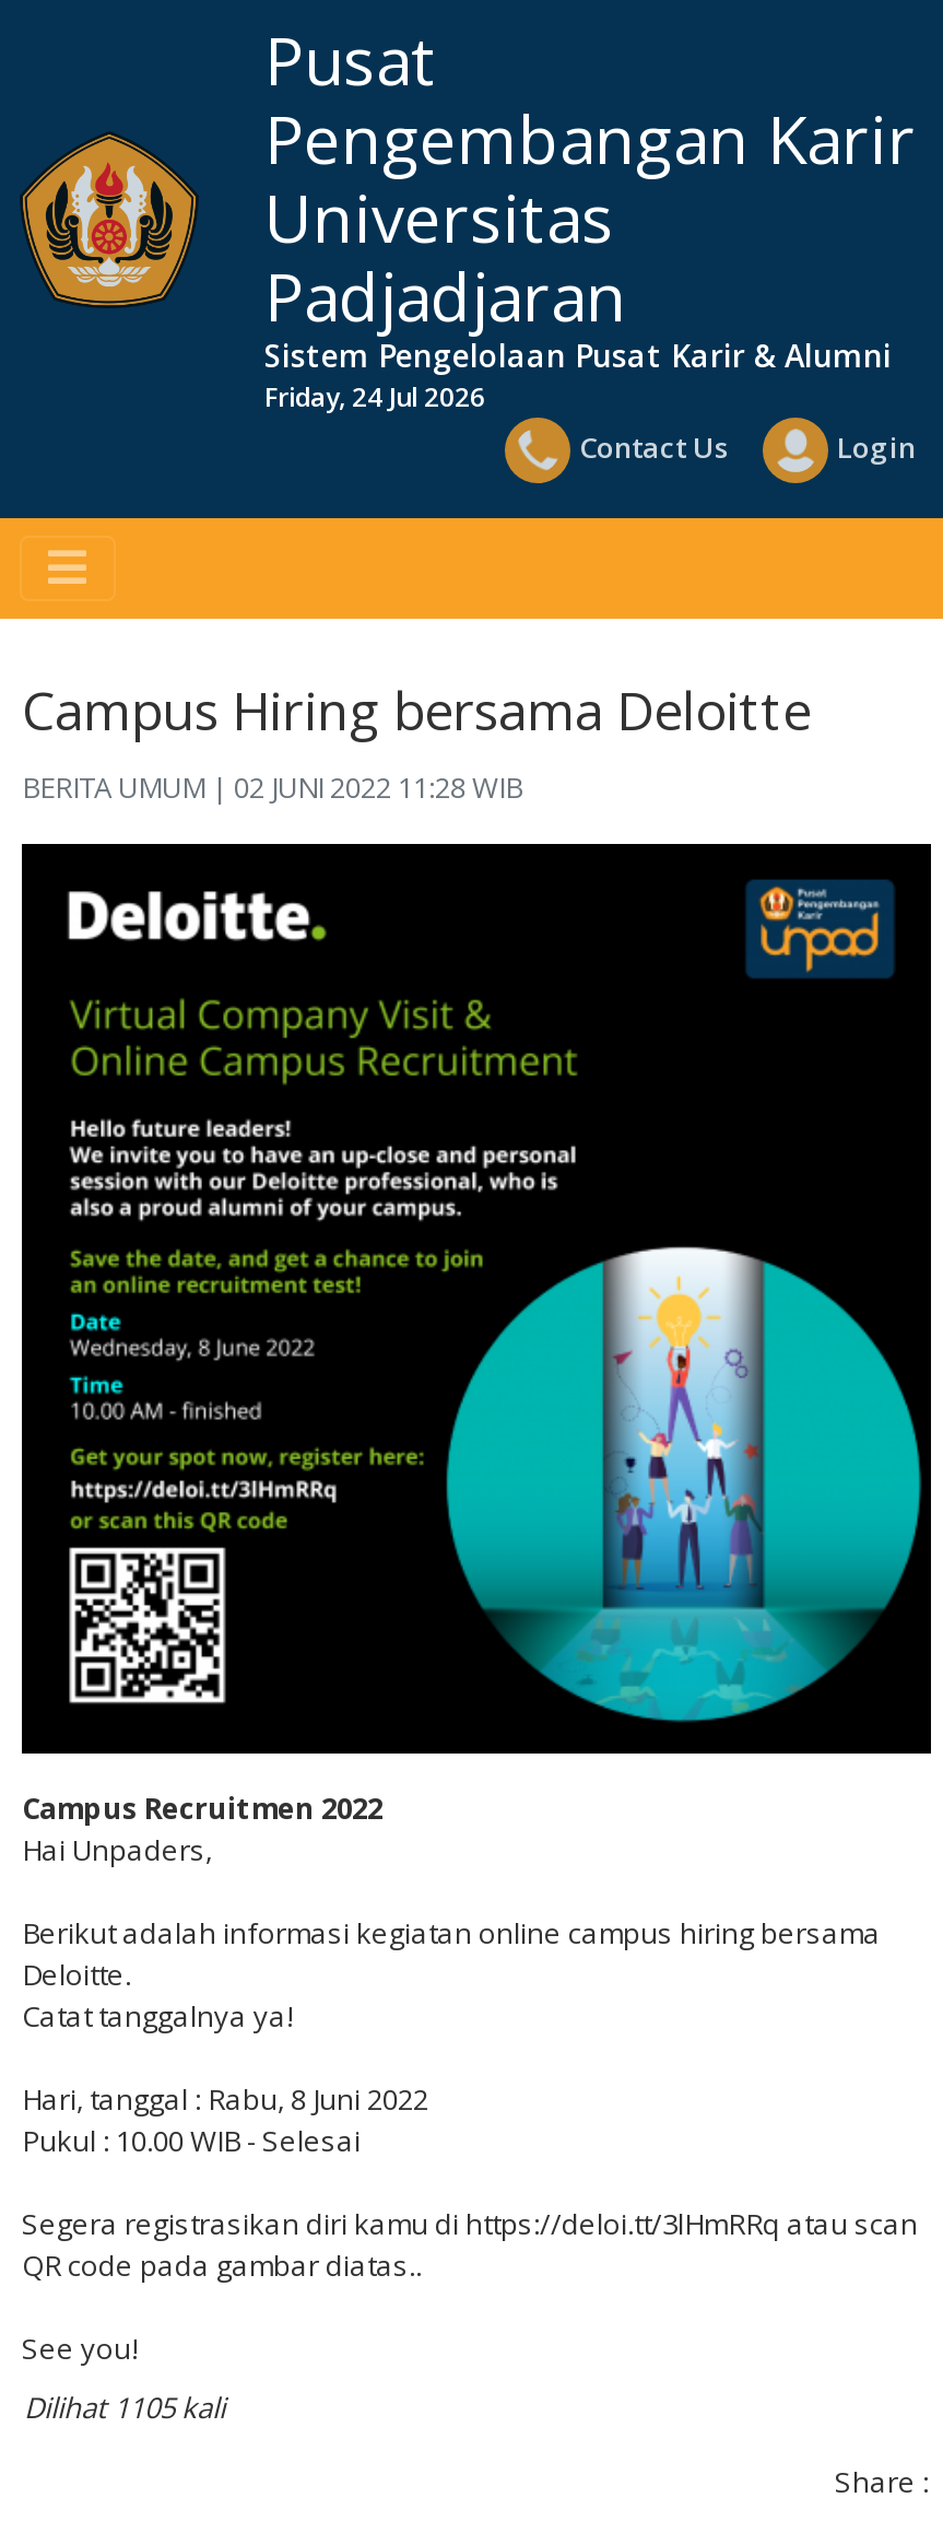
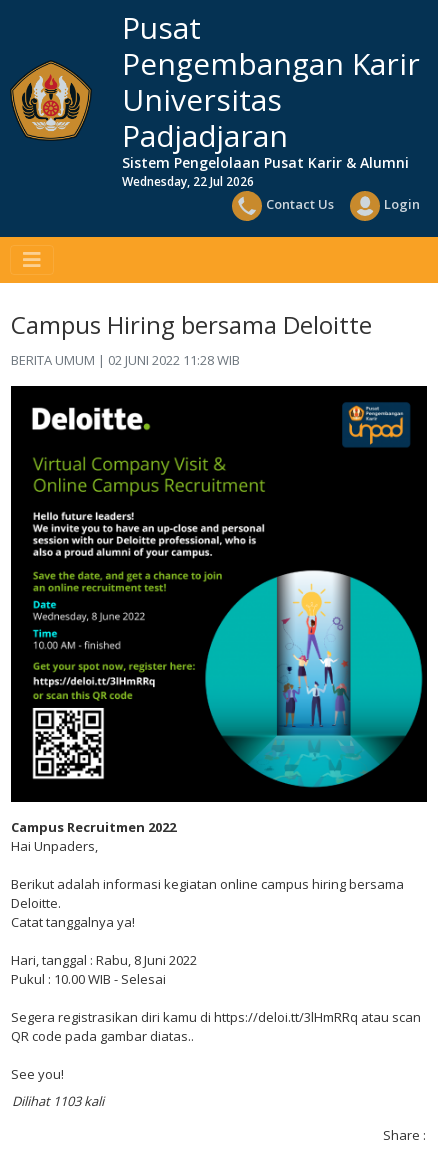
[264,378,485,415] Friday, 24 Jul 2026 -> [122,173,254,190] Wednesday, 22 Jul 2026
[24,2388,225,2427] Dilihat 1105 kali -> [12,1092,104,1110] Dilihat 1103 kali

